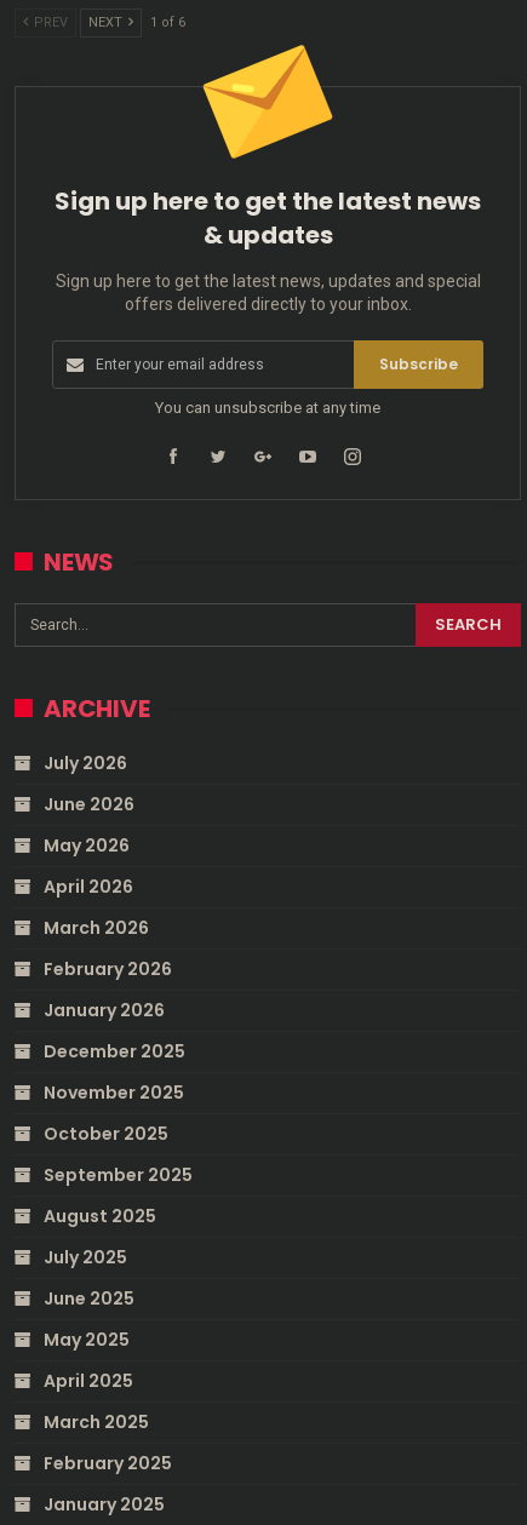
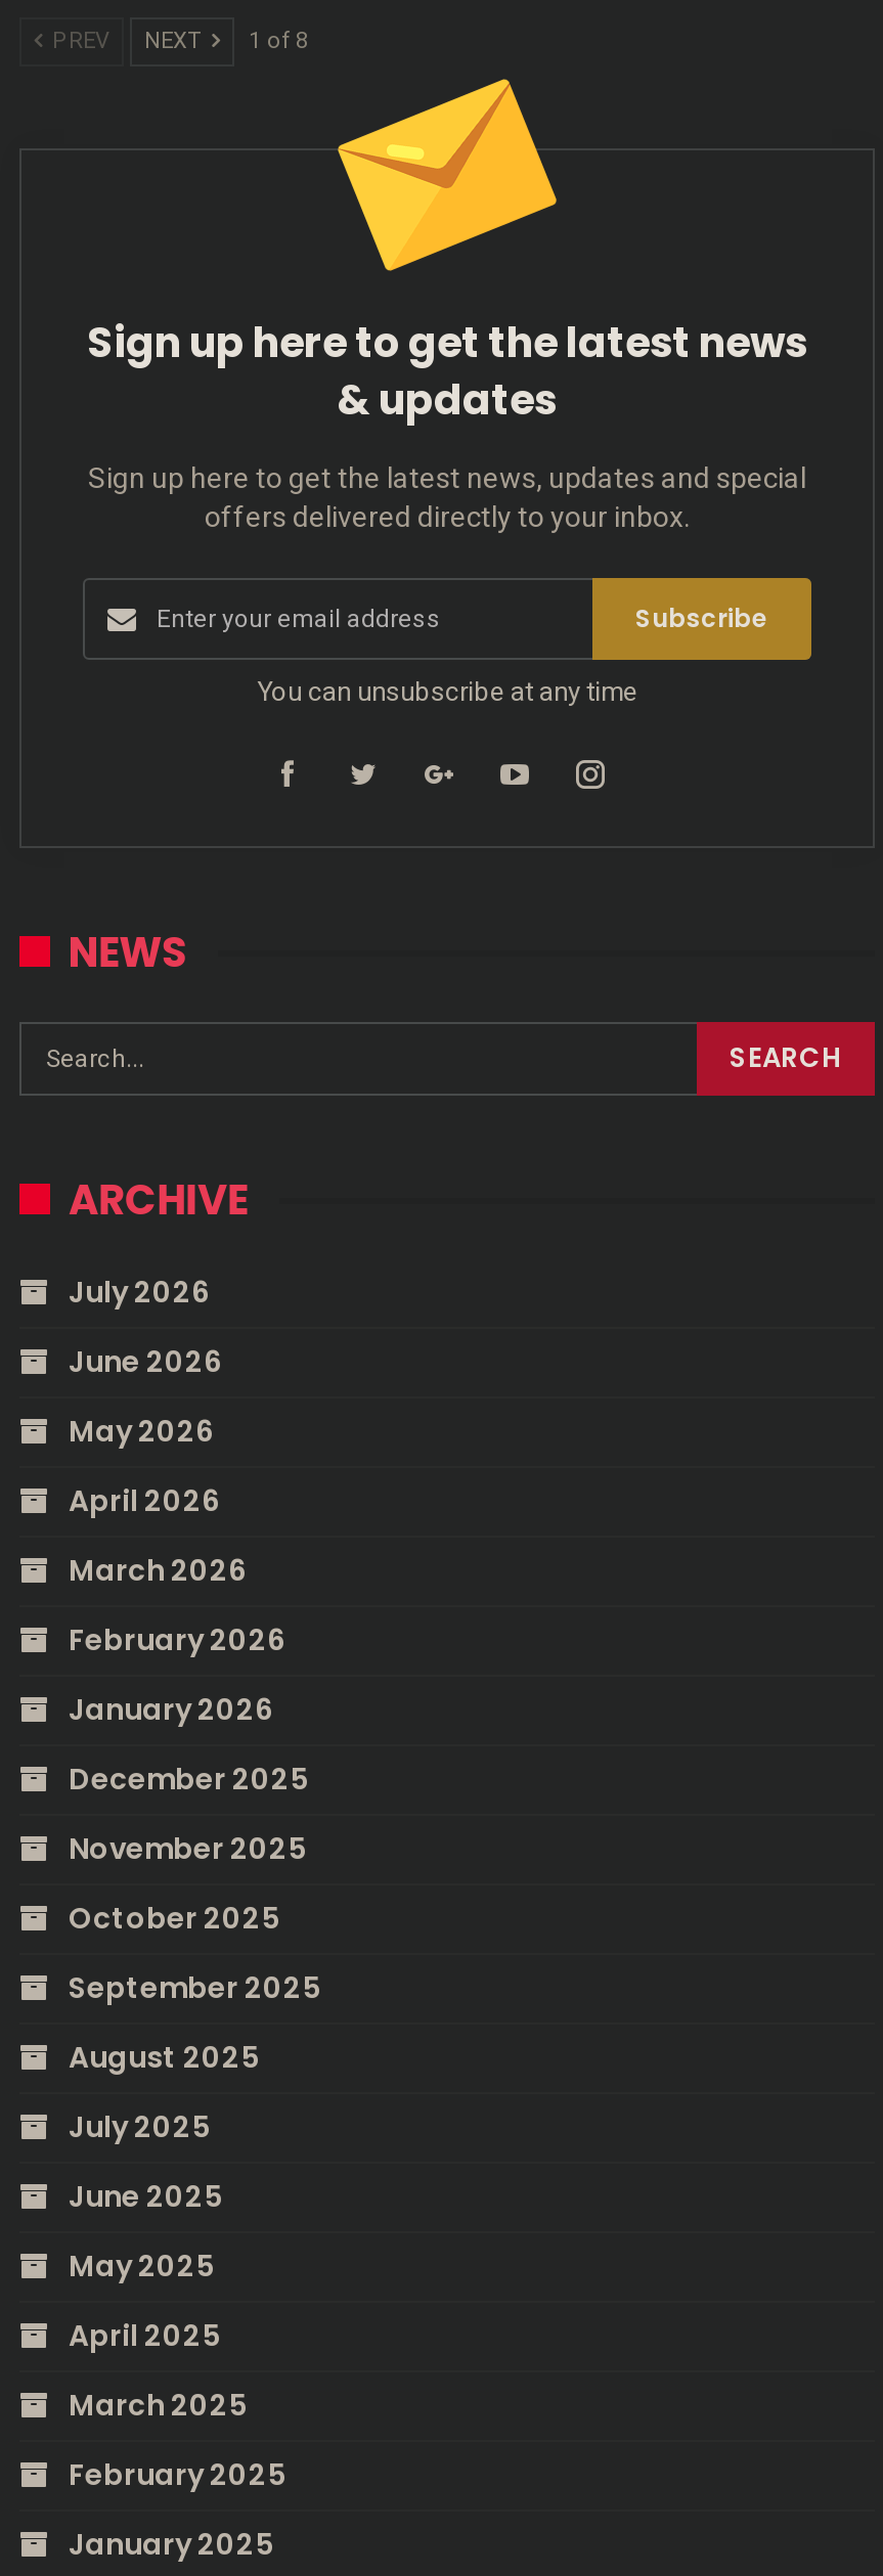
[30,14,185,30] PREV NEXT 1 of 6 -> [46,27,308,54] PREV NEXT 1 of 8

